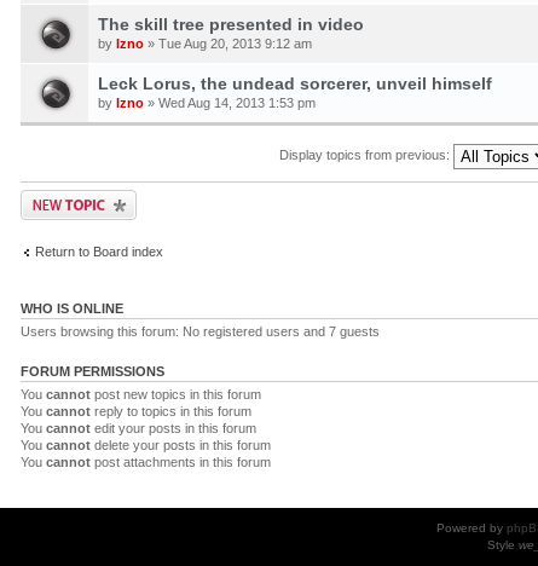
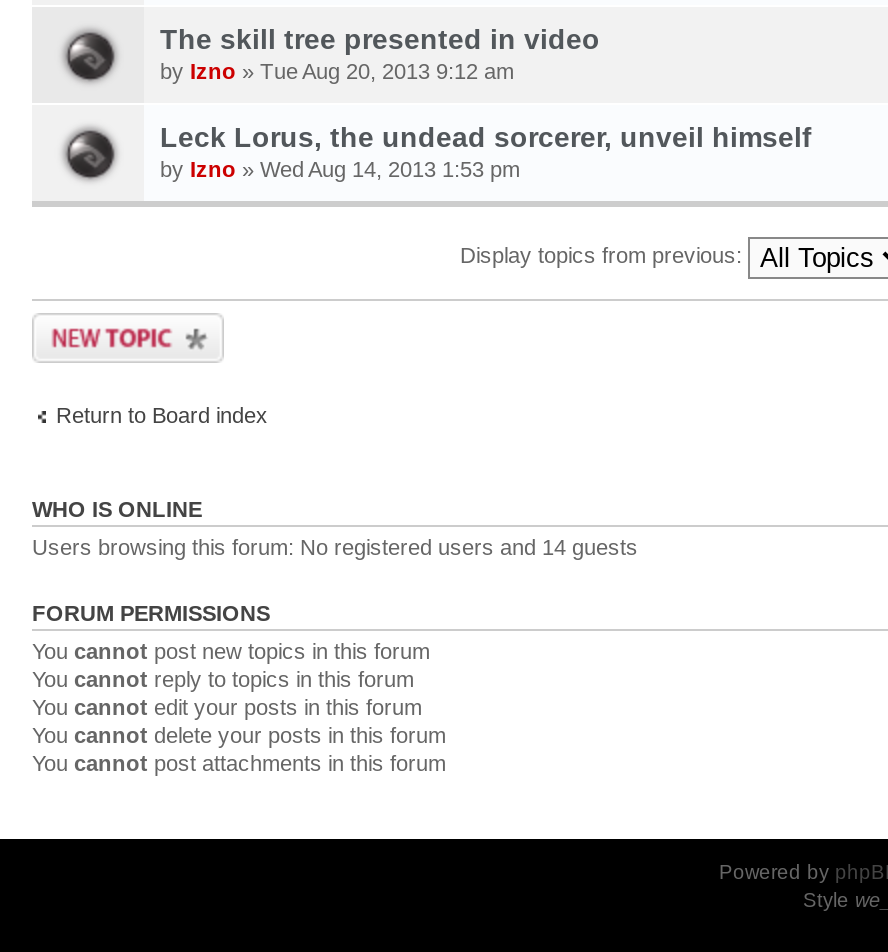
[21,324,380,338] Users browsing this forum: No registered users and 7 guests -> [32,534,638,558] Users browsing this forum: No registered users and 14 guests

